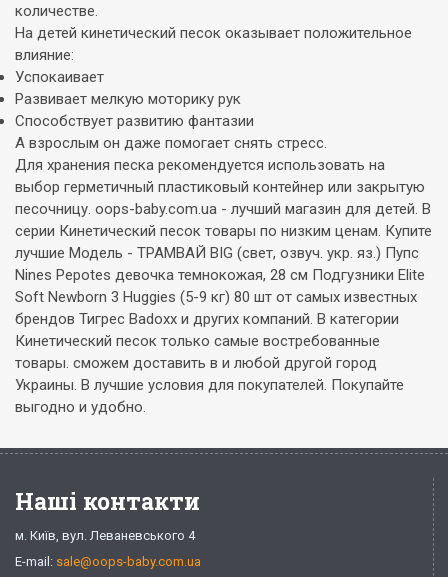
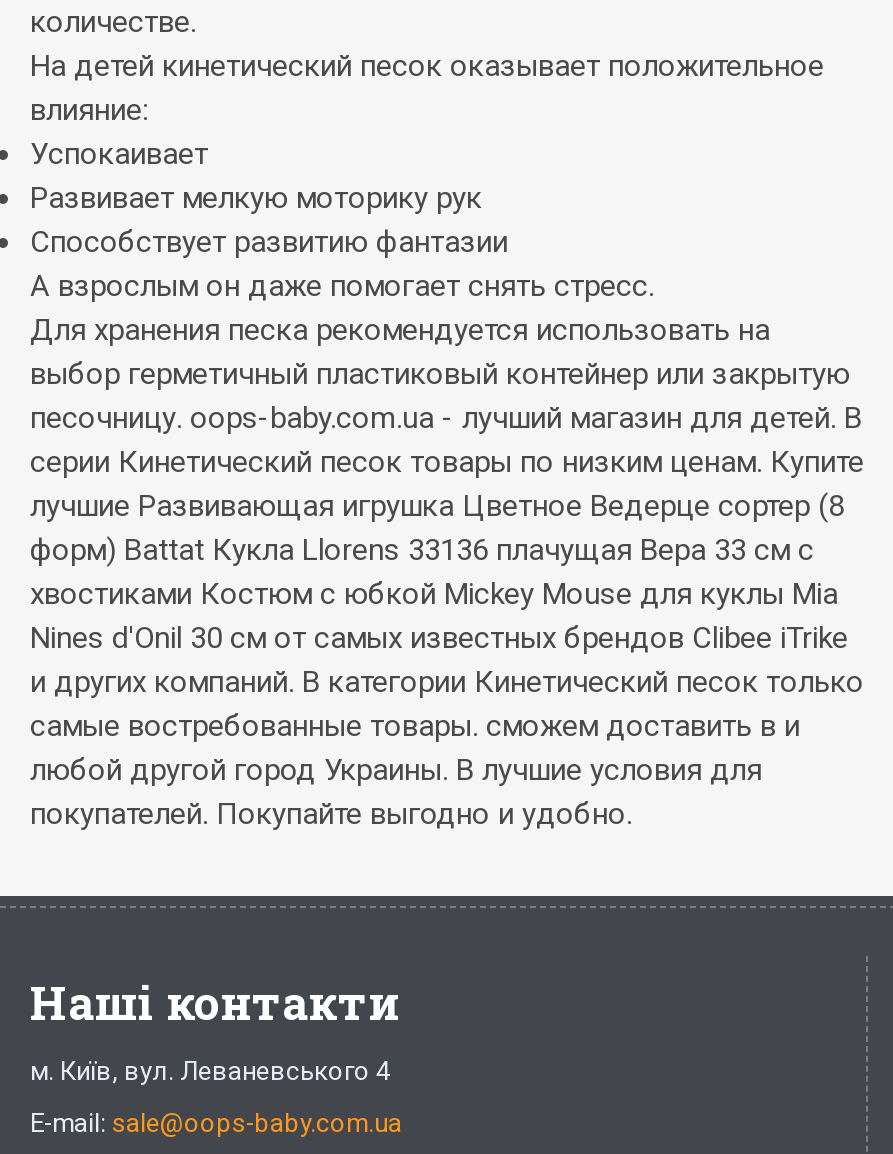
[15,244,425,416] лучшие Модель - ТРАМВАЙ BIG (свет, озвуч. укр. яз.) Пупс | Nines Pepotes девочка темнокожая, 28 см Подгузники Elite | Soft Newborn 3 Huggies (5-9 кг) 80 шт от самых известных | брендов Тигрес Badoxx и других компаний. В категории | Кинетический песок только самые востребованные | товары. сможем доставить в и любой другой город | Украины. В лучшие условия для покупателей. Покупайте | выгодно и удобно. -> [30,488,864,832] лучшие Развивающая игрушка Цветное Ведерце сортер (8 | форм) Battat Кукла Llorens 33136 плачущая Вера 33 см с | хвостиками Костюм с юбкой Mickey Mouse для куклы Mia | Nines d'Onil 30 см от самых известных брендов Clibee iTrike | и других компаний. В категории Кинетический песок только | самые востребованные товары. сможем доставить в и | любой другой город Украины. В лучшие условия для | покупателей. Покупайте выгодно и удобно.

